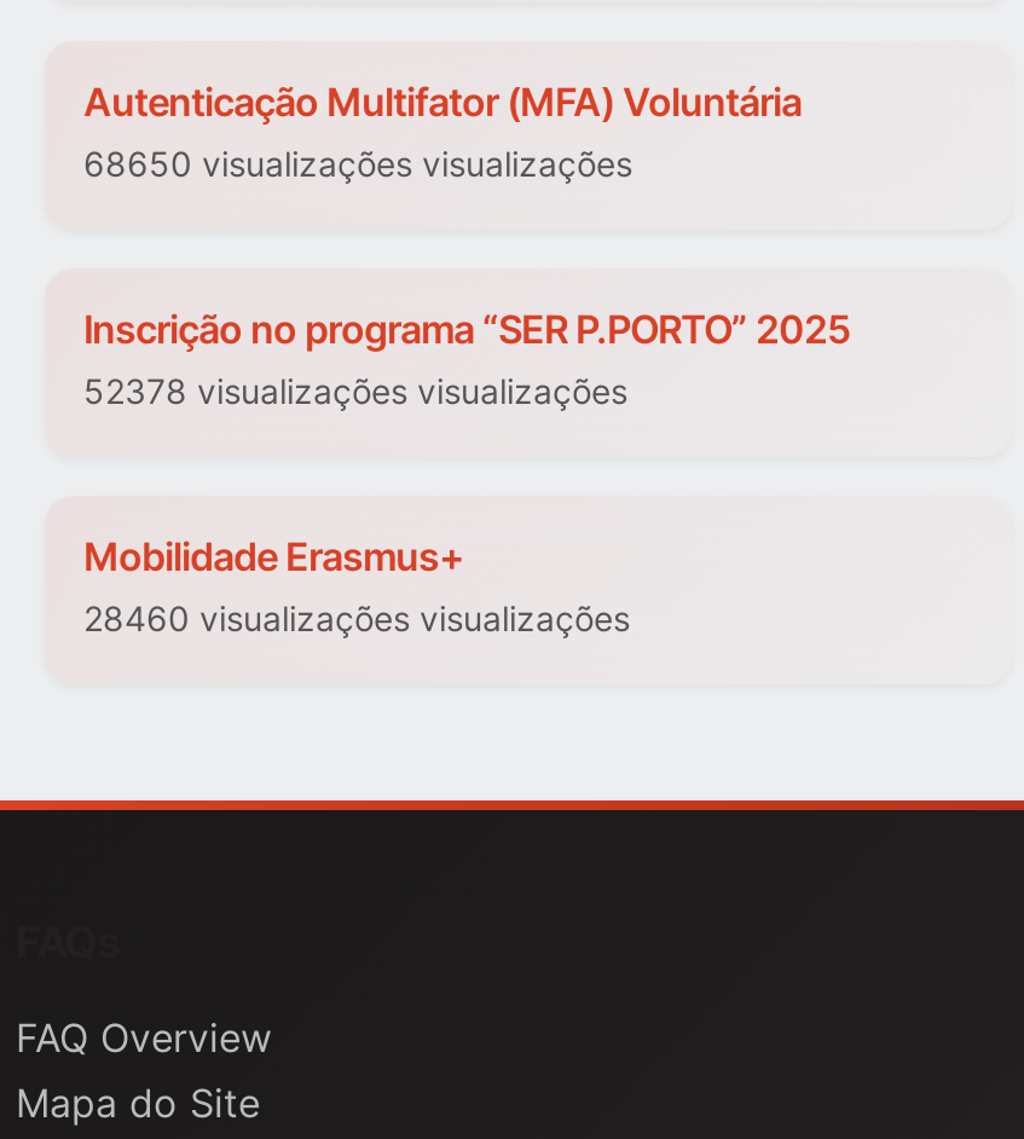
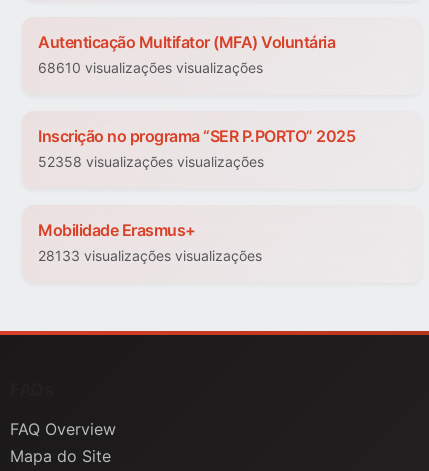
[83,144,632,185] 68650 visualizações visualizações -> [38,59,263,76] 68610 visualizações visualizações
[83,371,627,412] 52378 visualizações visualizações -> [38,153,264,170] 52358 visualizações visualizações
[83,599,630,640] 28460 visualizações visualizações -> [38,247,262,264] 28133 visualizações visualizações

